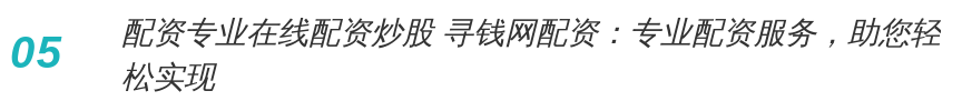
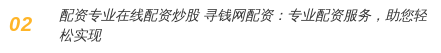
[10,28,63,77] 05 -> [9,13,33,35] 02

